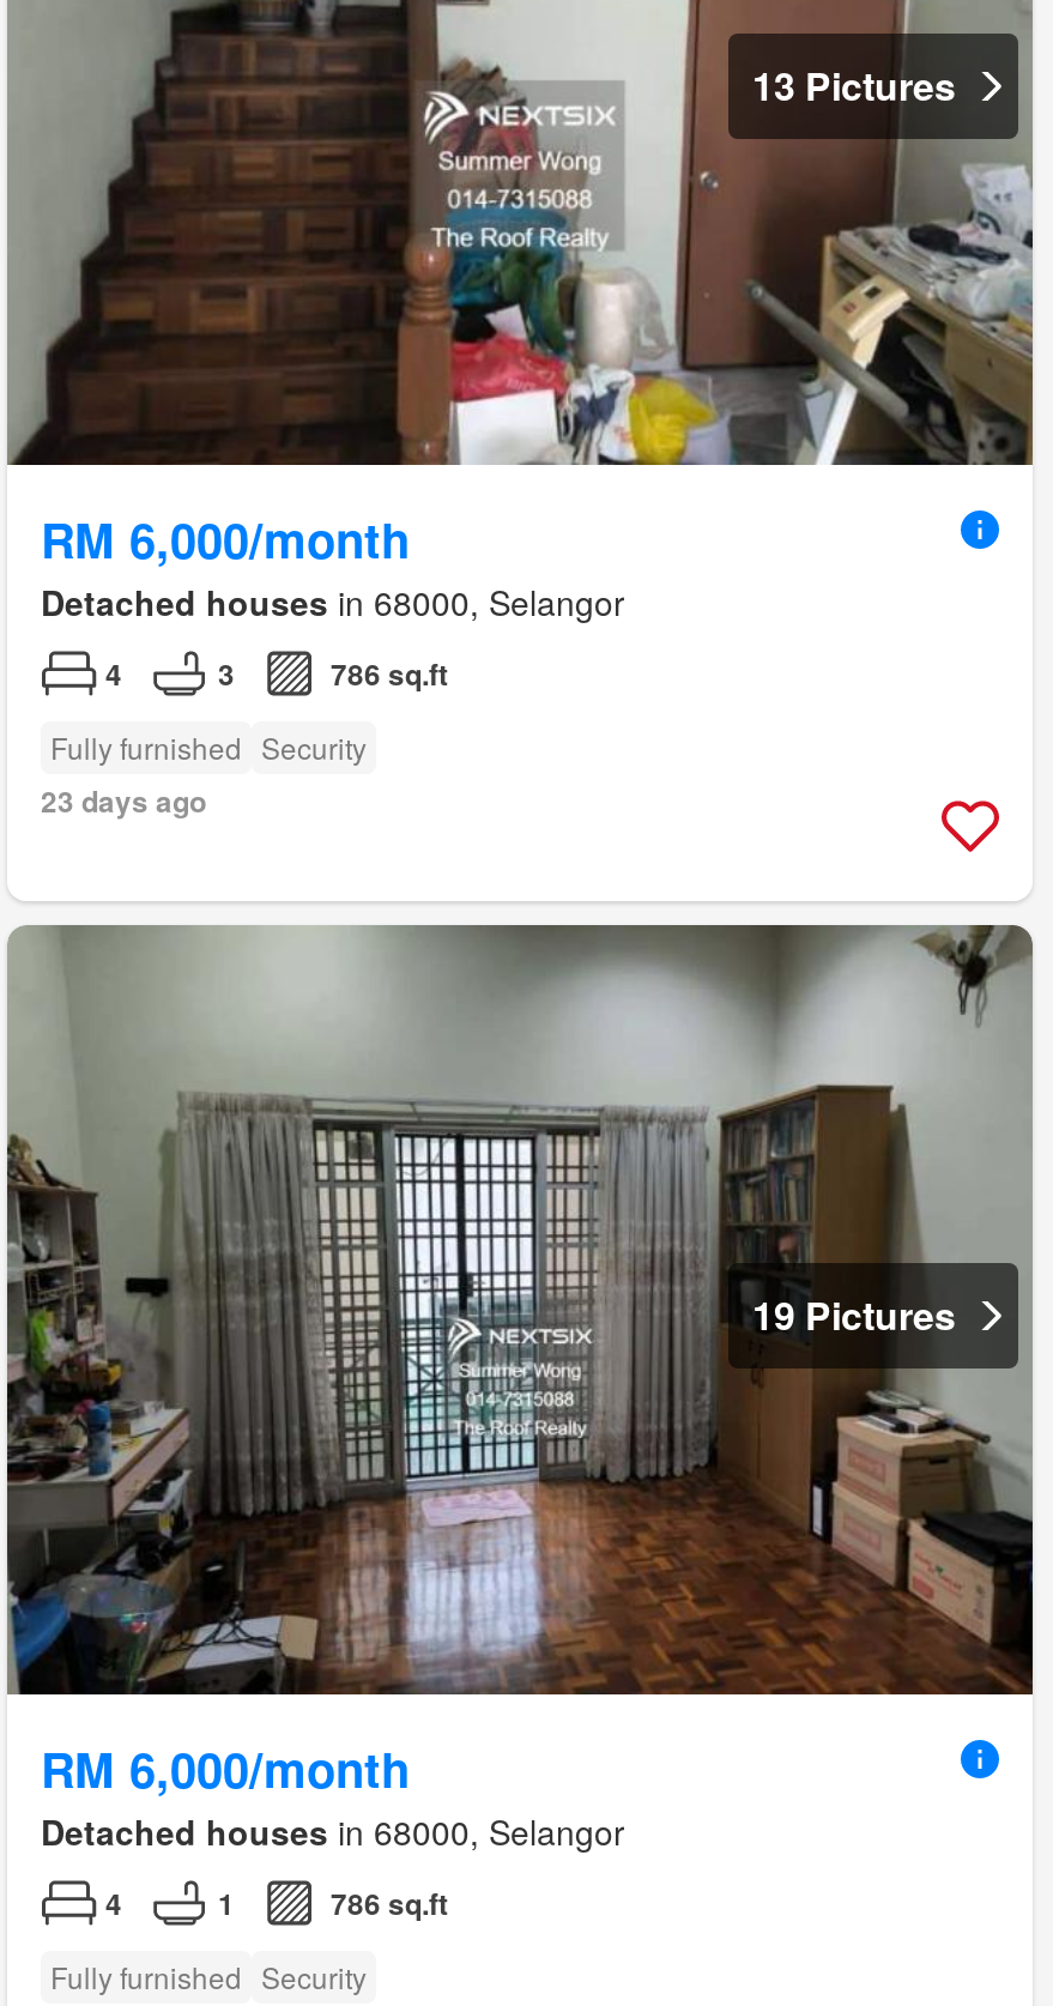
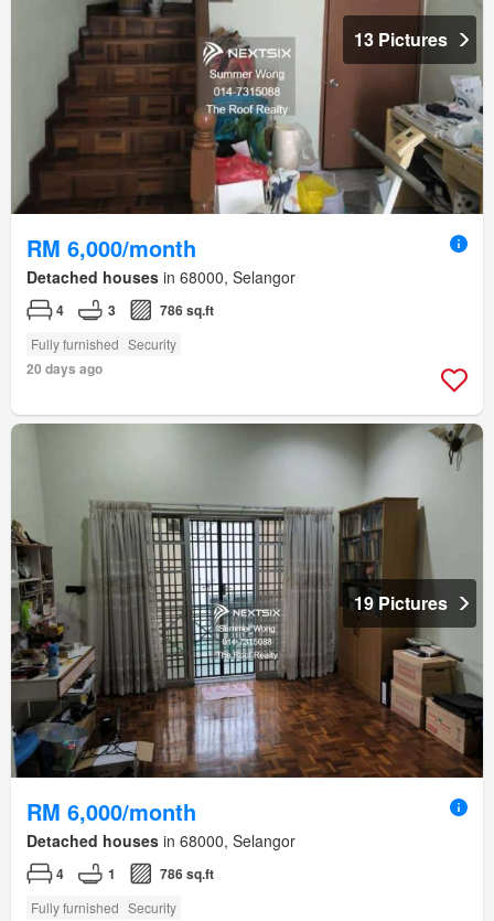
[41,780,206,823] 23 days ago -> [26,359,103,379] 20 days ago

